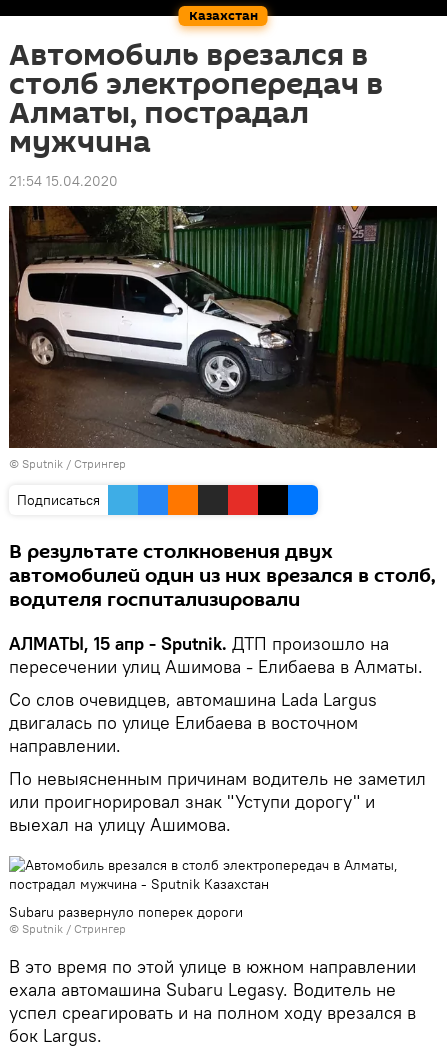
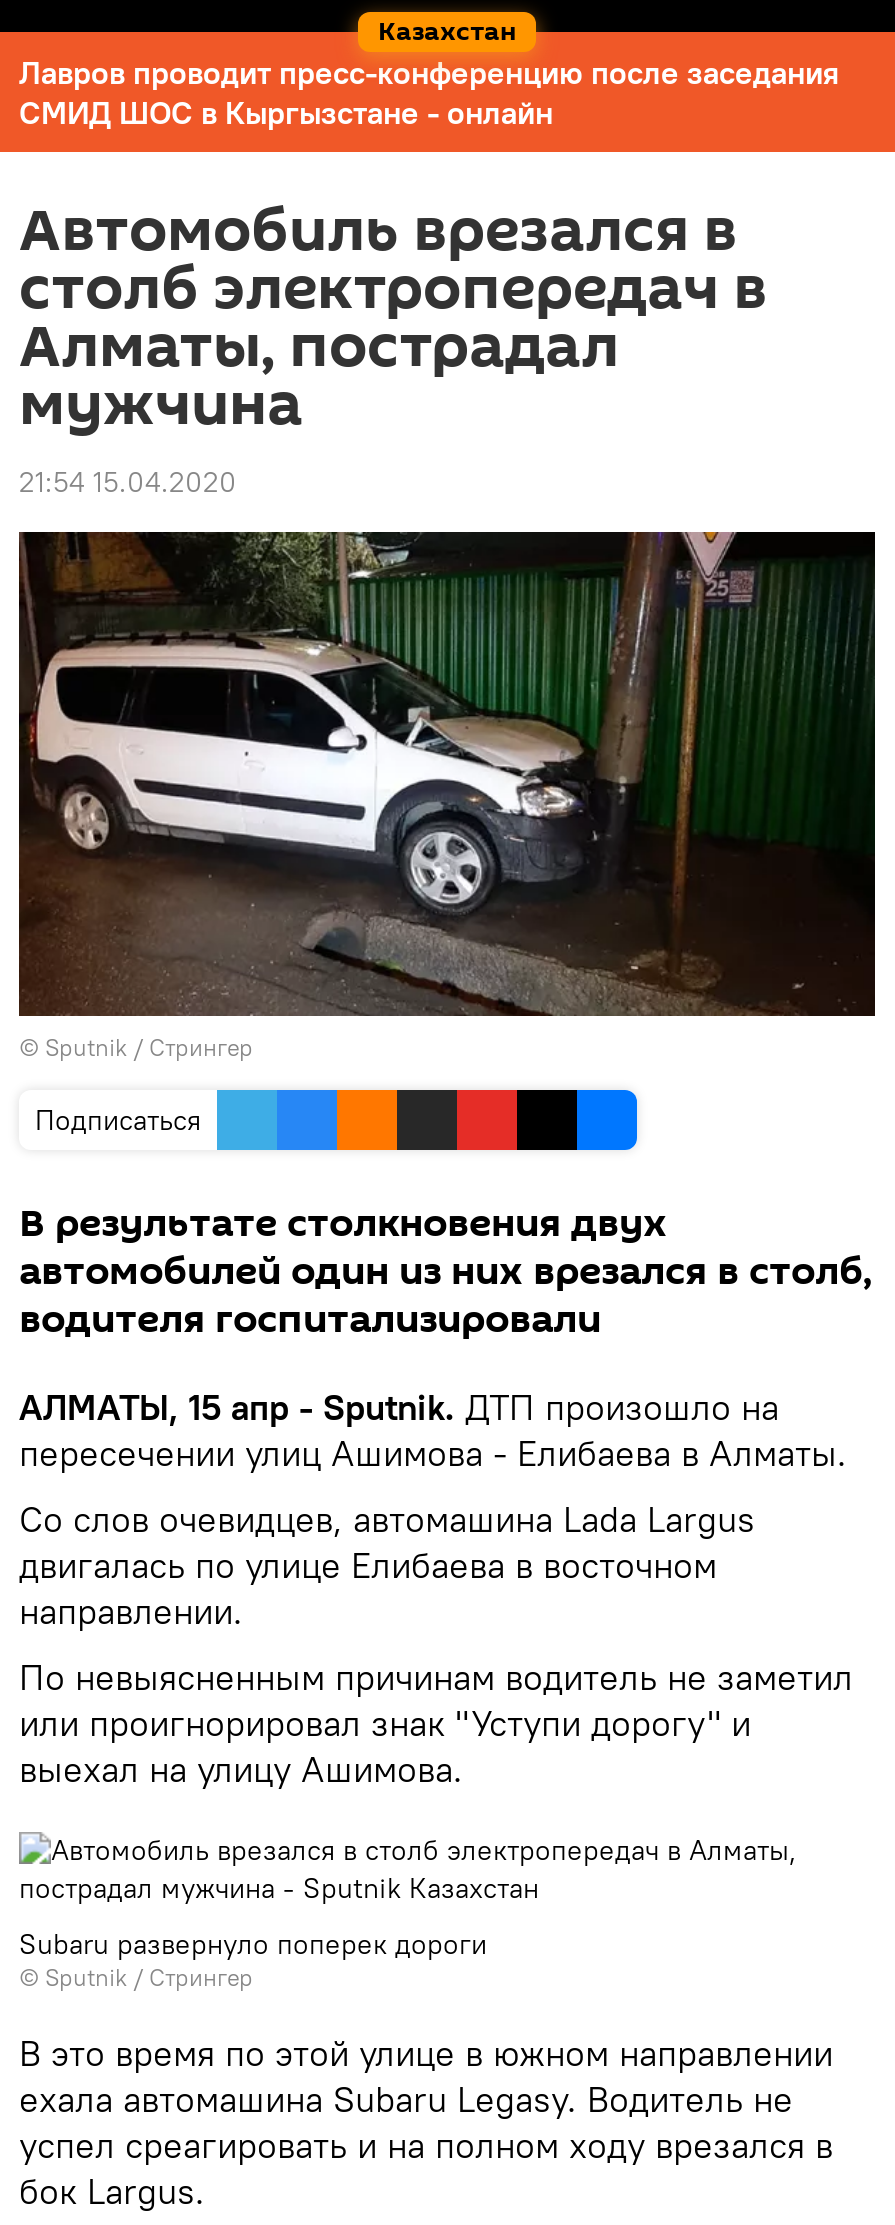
none -> [19,52,839,132] Лавров проводит пресс-конференцию после заседания | СМИД ШОС в Кыргызстане - онлайн

